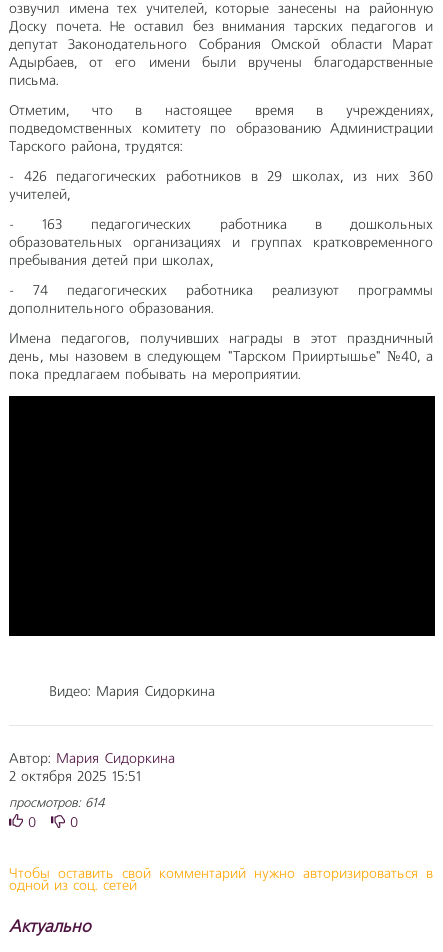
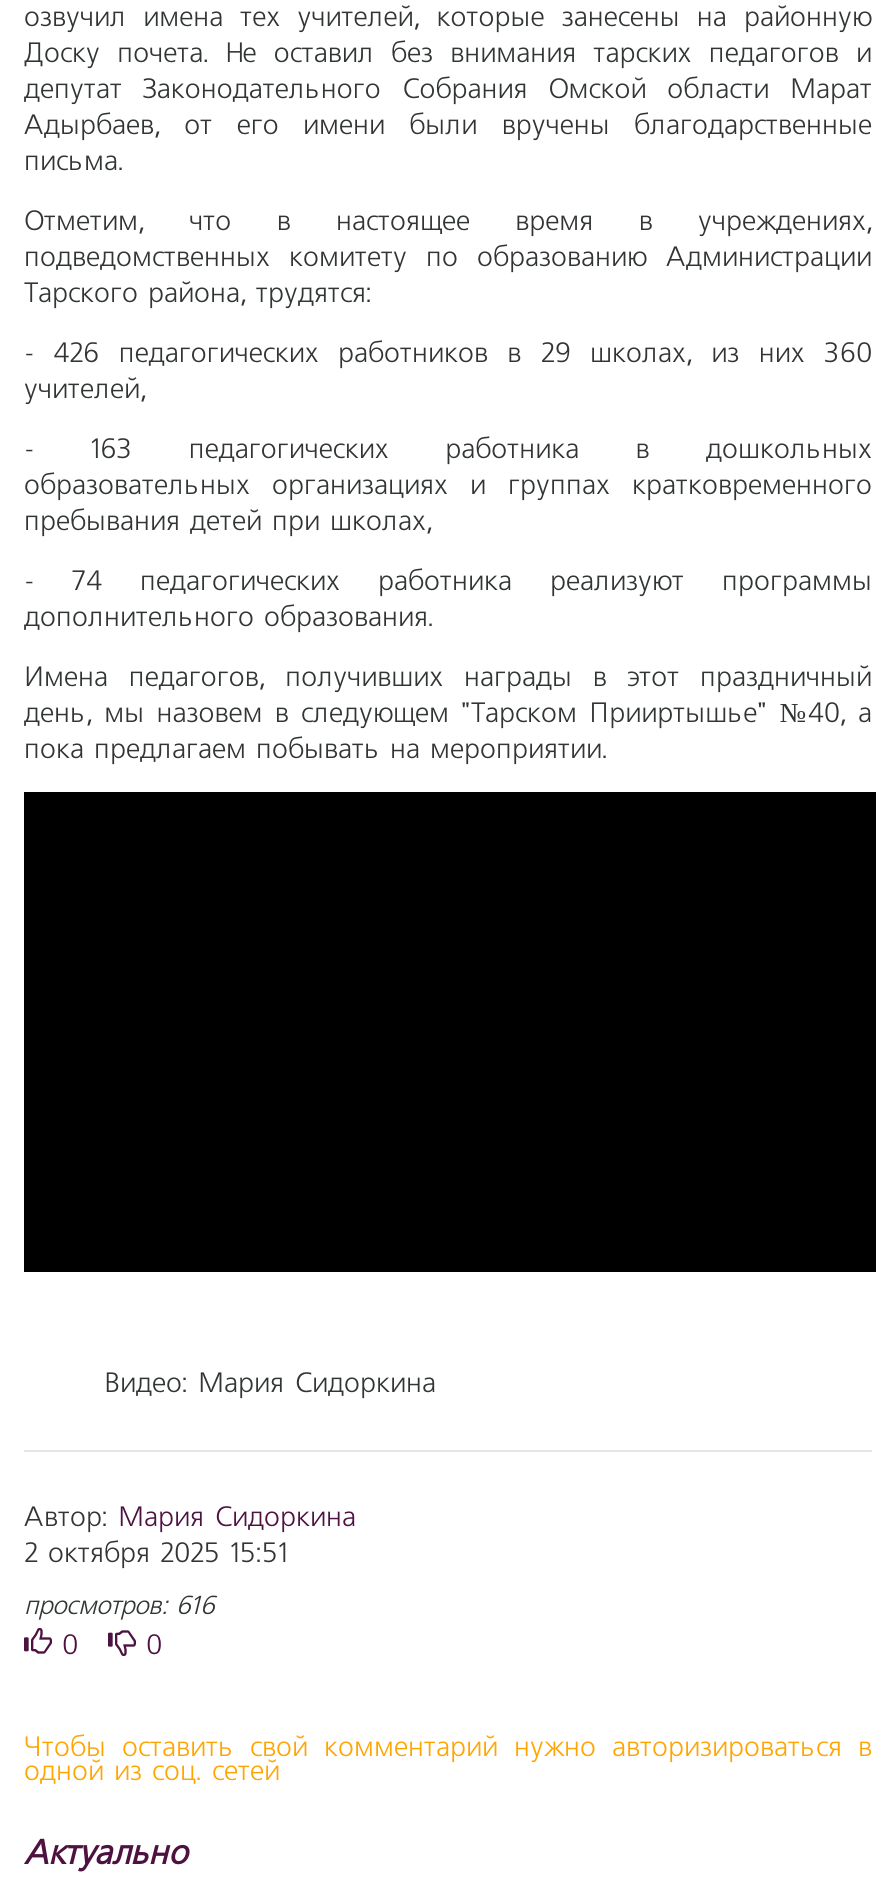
[9,797,105,810] просмотров: 614 -> [24,1595,214,1621] просмотров: 616

